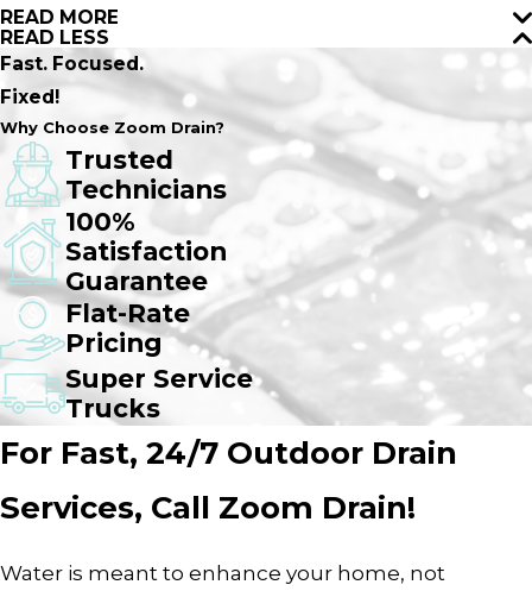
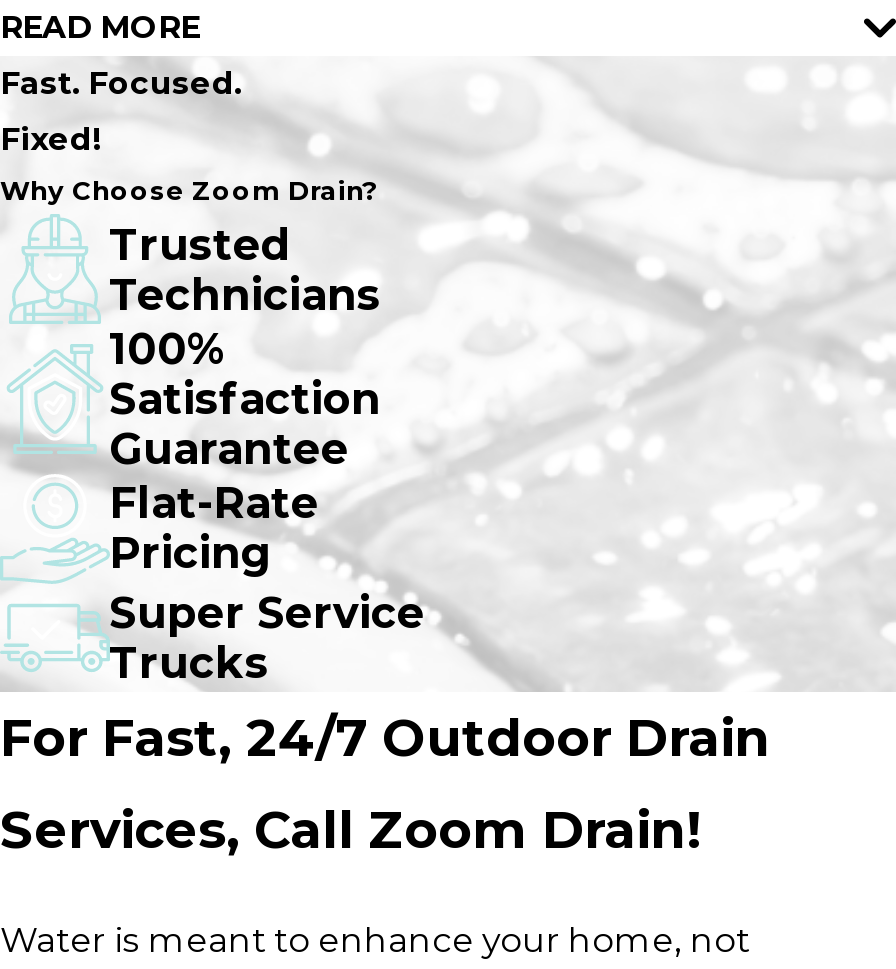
[0,27,109,49] READ LESS -> none

